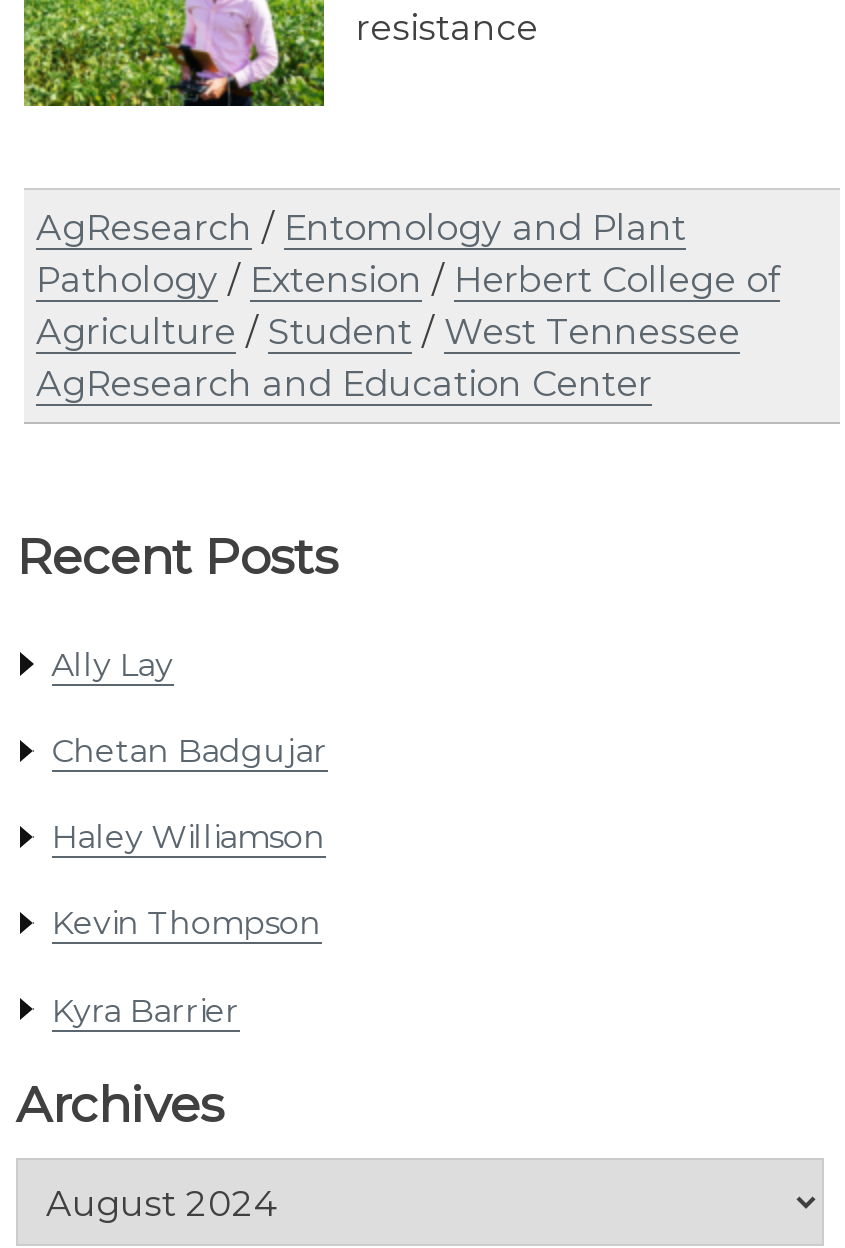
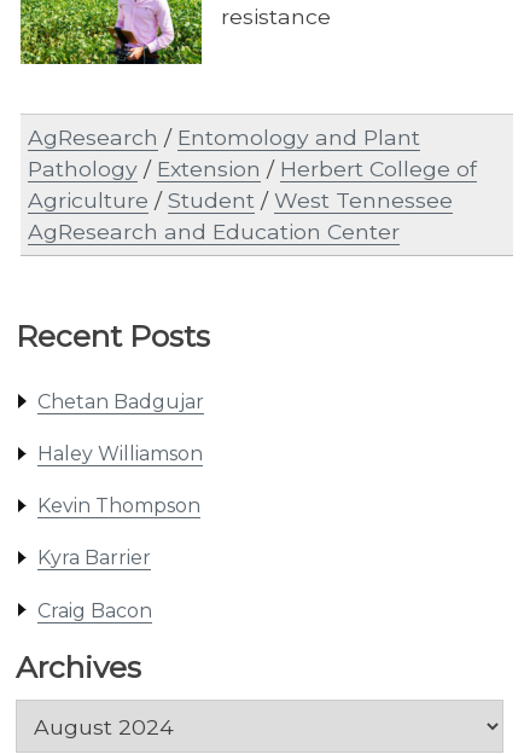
[51,646,173,684] Ally Lay -> none
moved [51,732,327,1029] -> [37,390,204,570]: Chetan Badgujar | Haley Williamson | Kevin Thompson | Kyra Barrier
none -> [37,599,152,622] Craig Bacon

